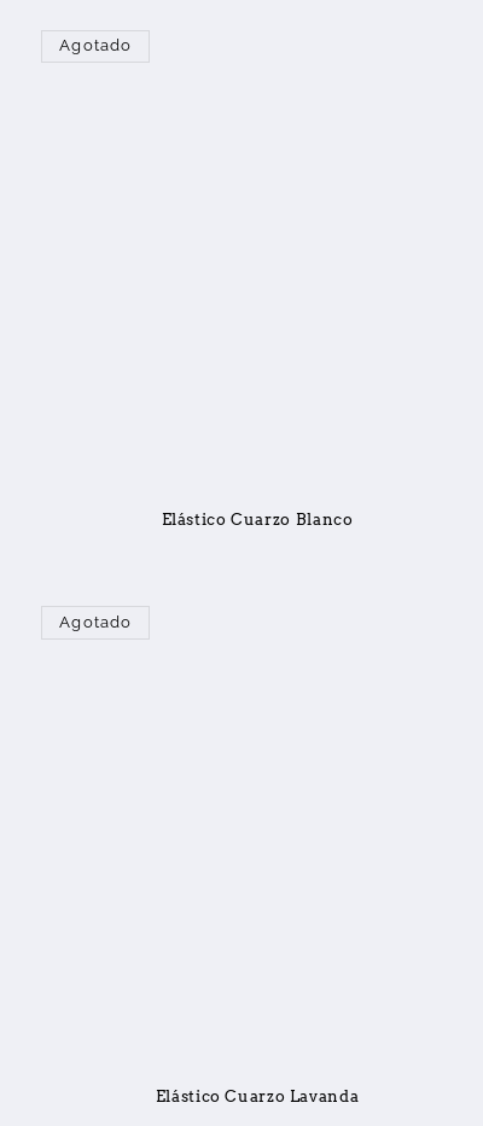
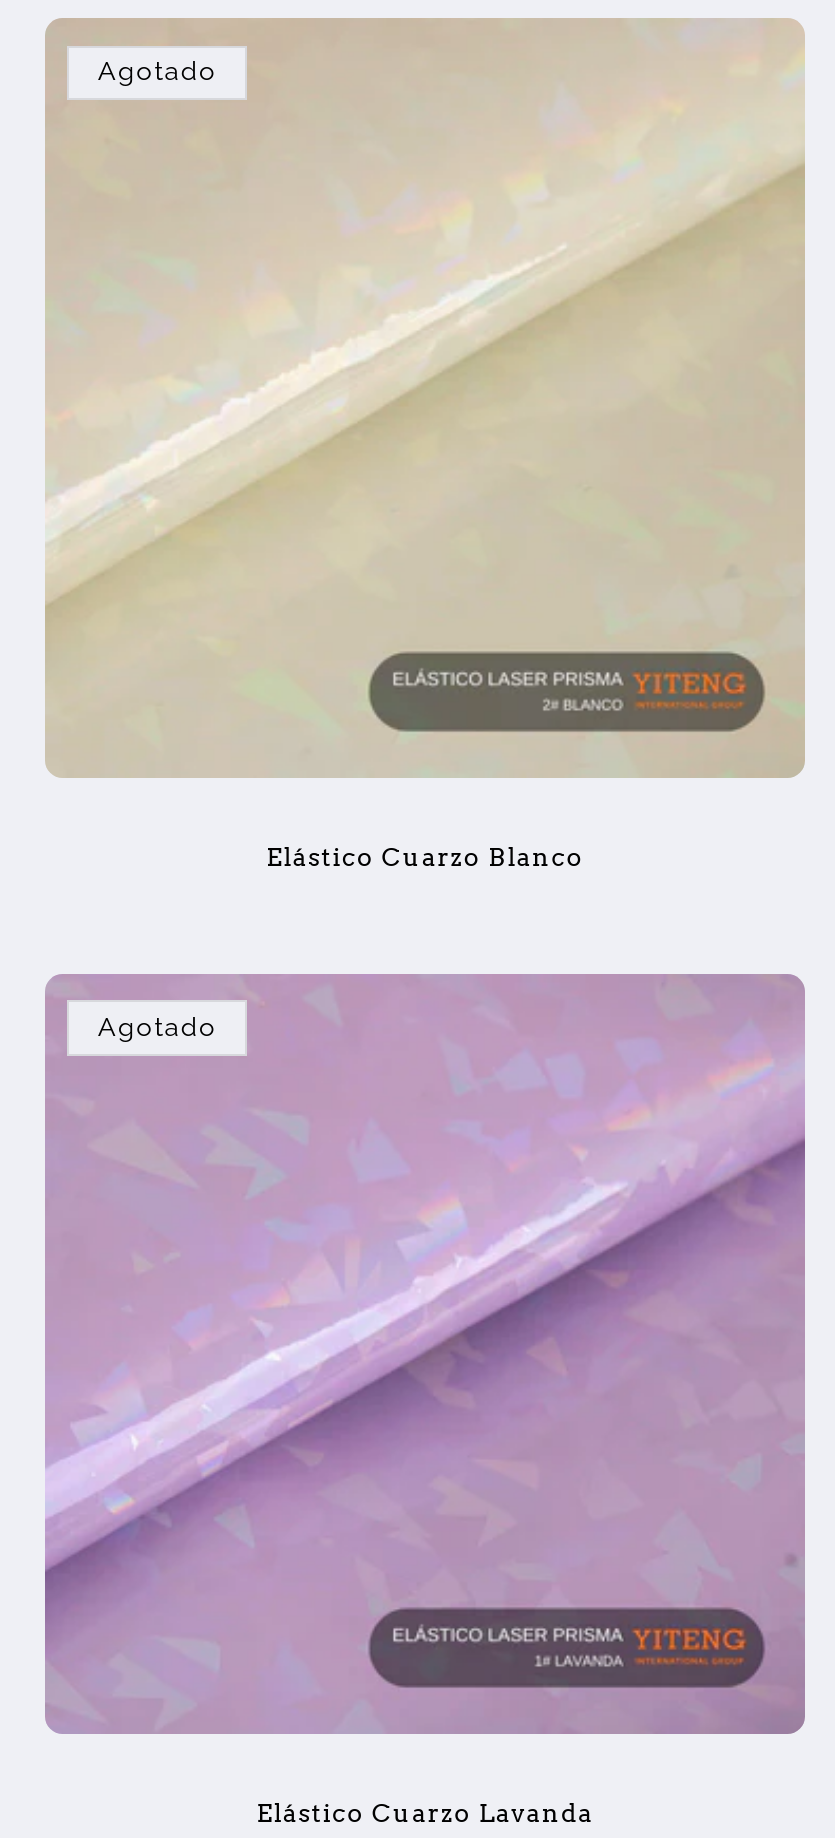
none -> [43,16,807,780] [image]
none -> [43,972,807,1736] [image]

